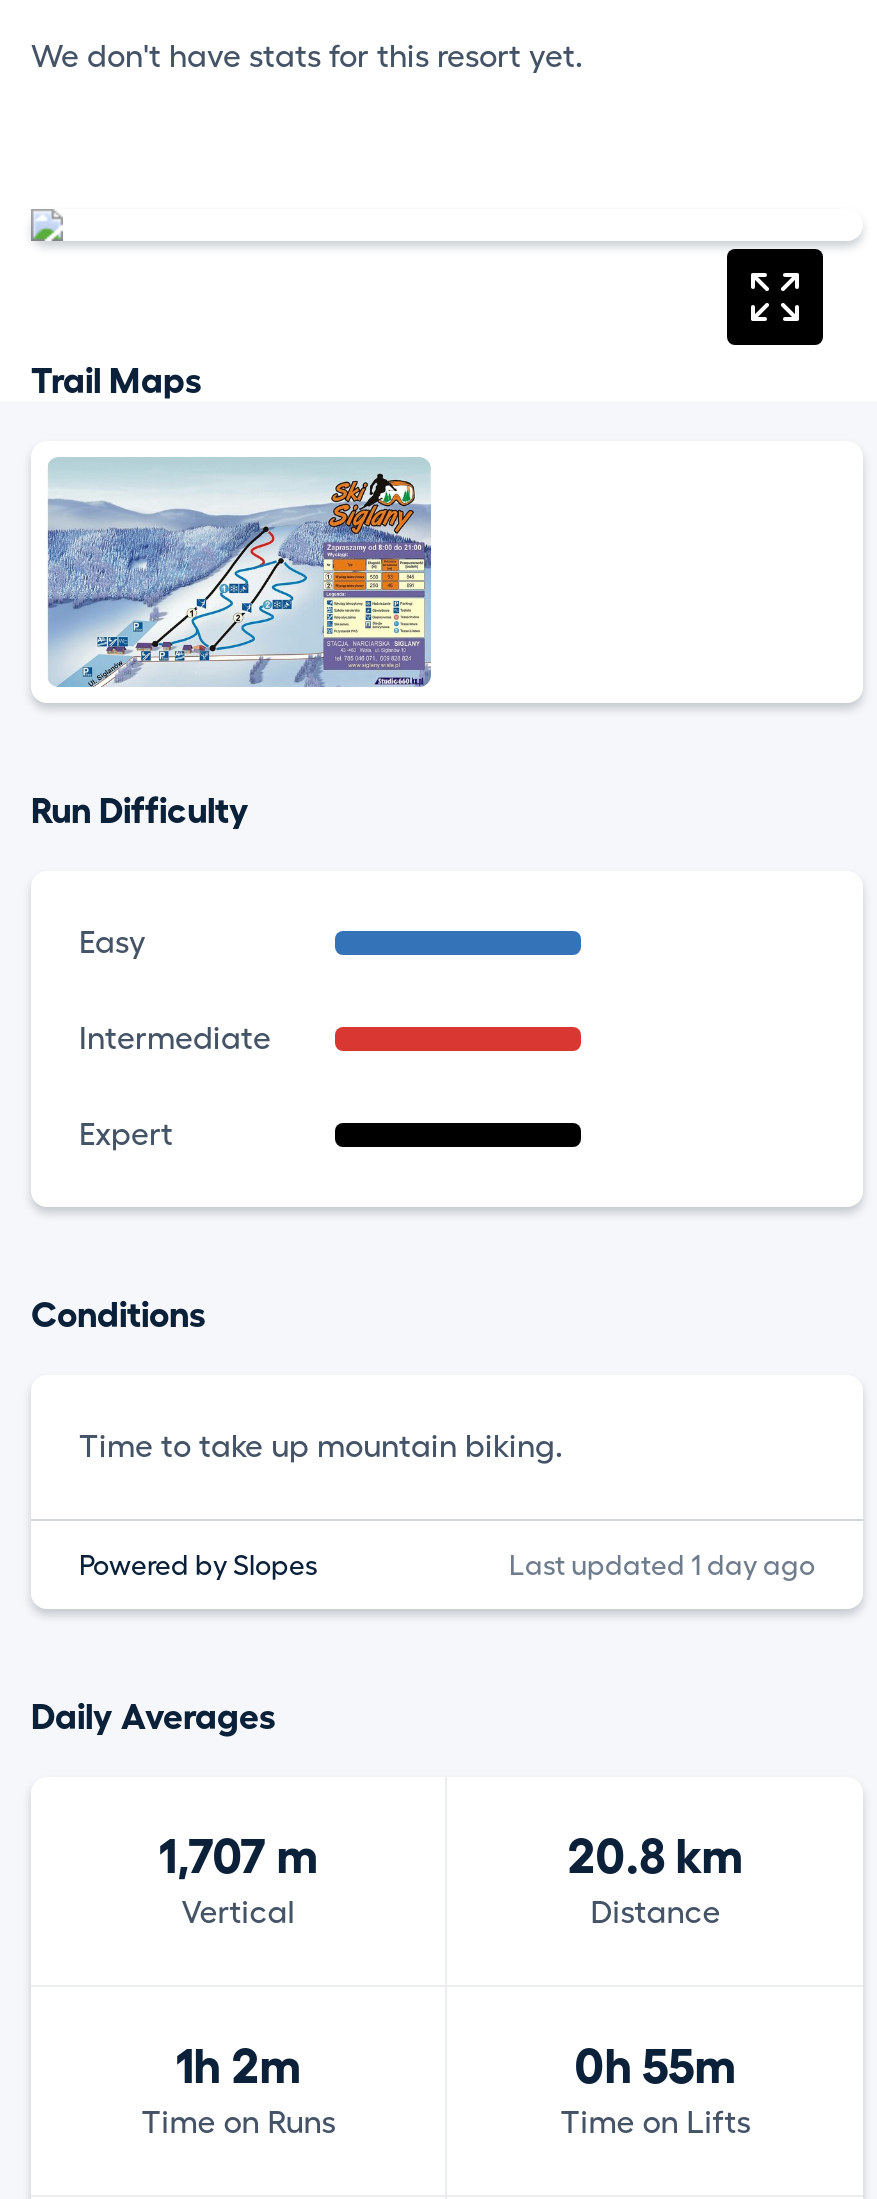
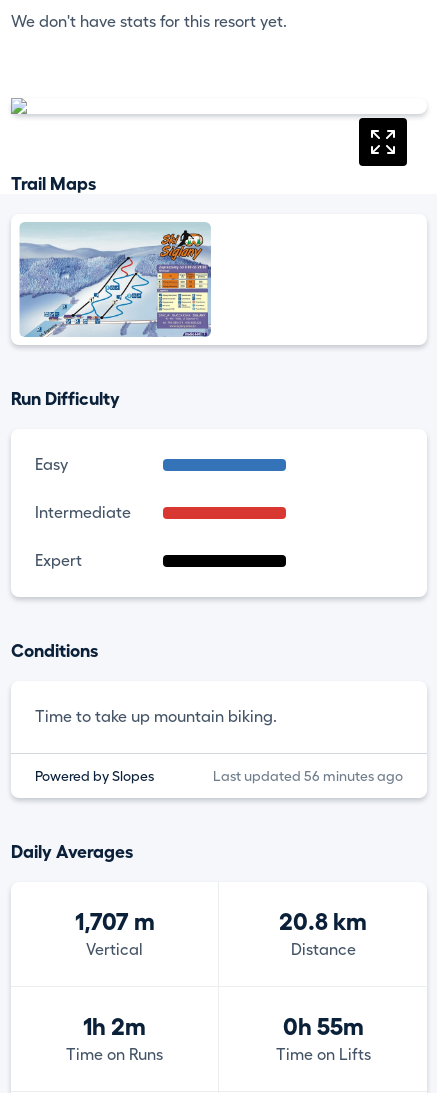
[509,1550,815,1578] Last updated 1 day ago -> [213,768,403,782] Last updated 56 minutes ago

